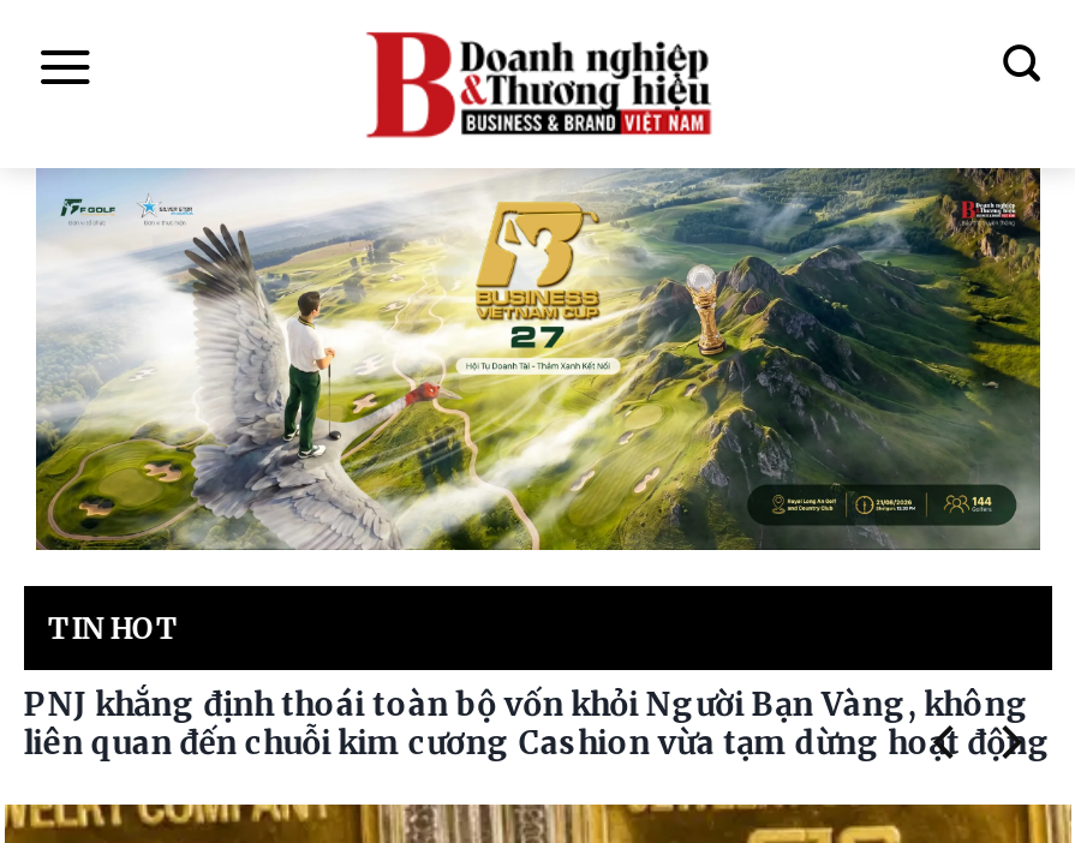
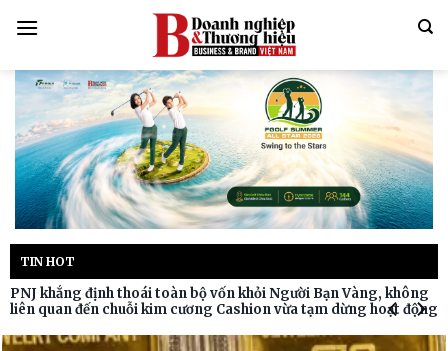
[34,166,1043,552] [image] -> [14,70,434,230] [image]

